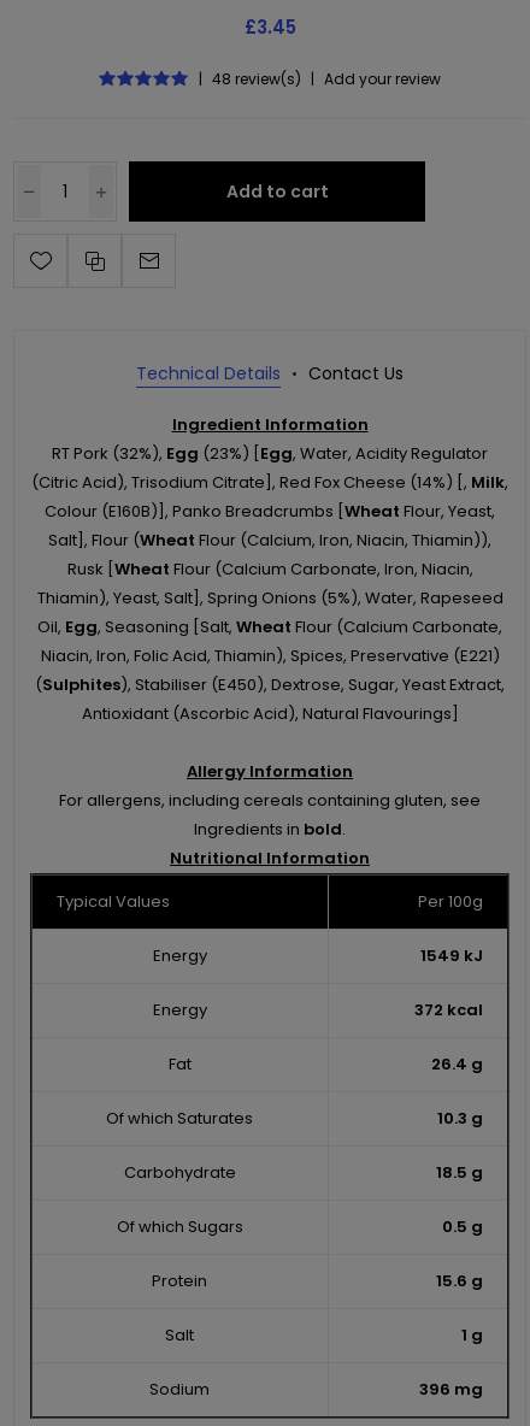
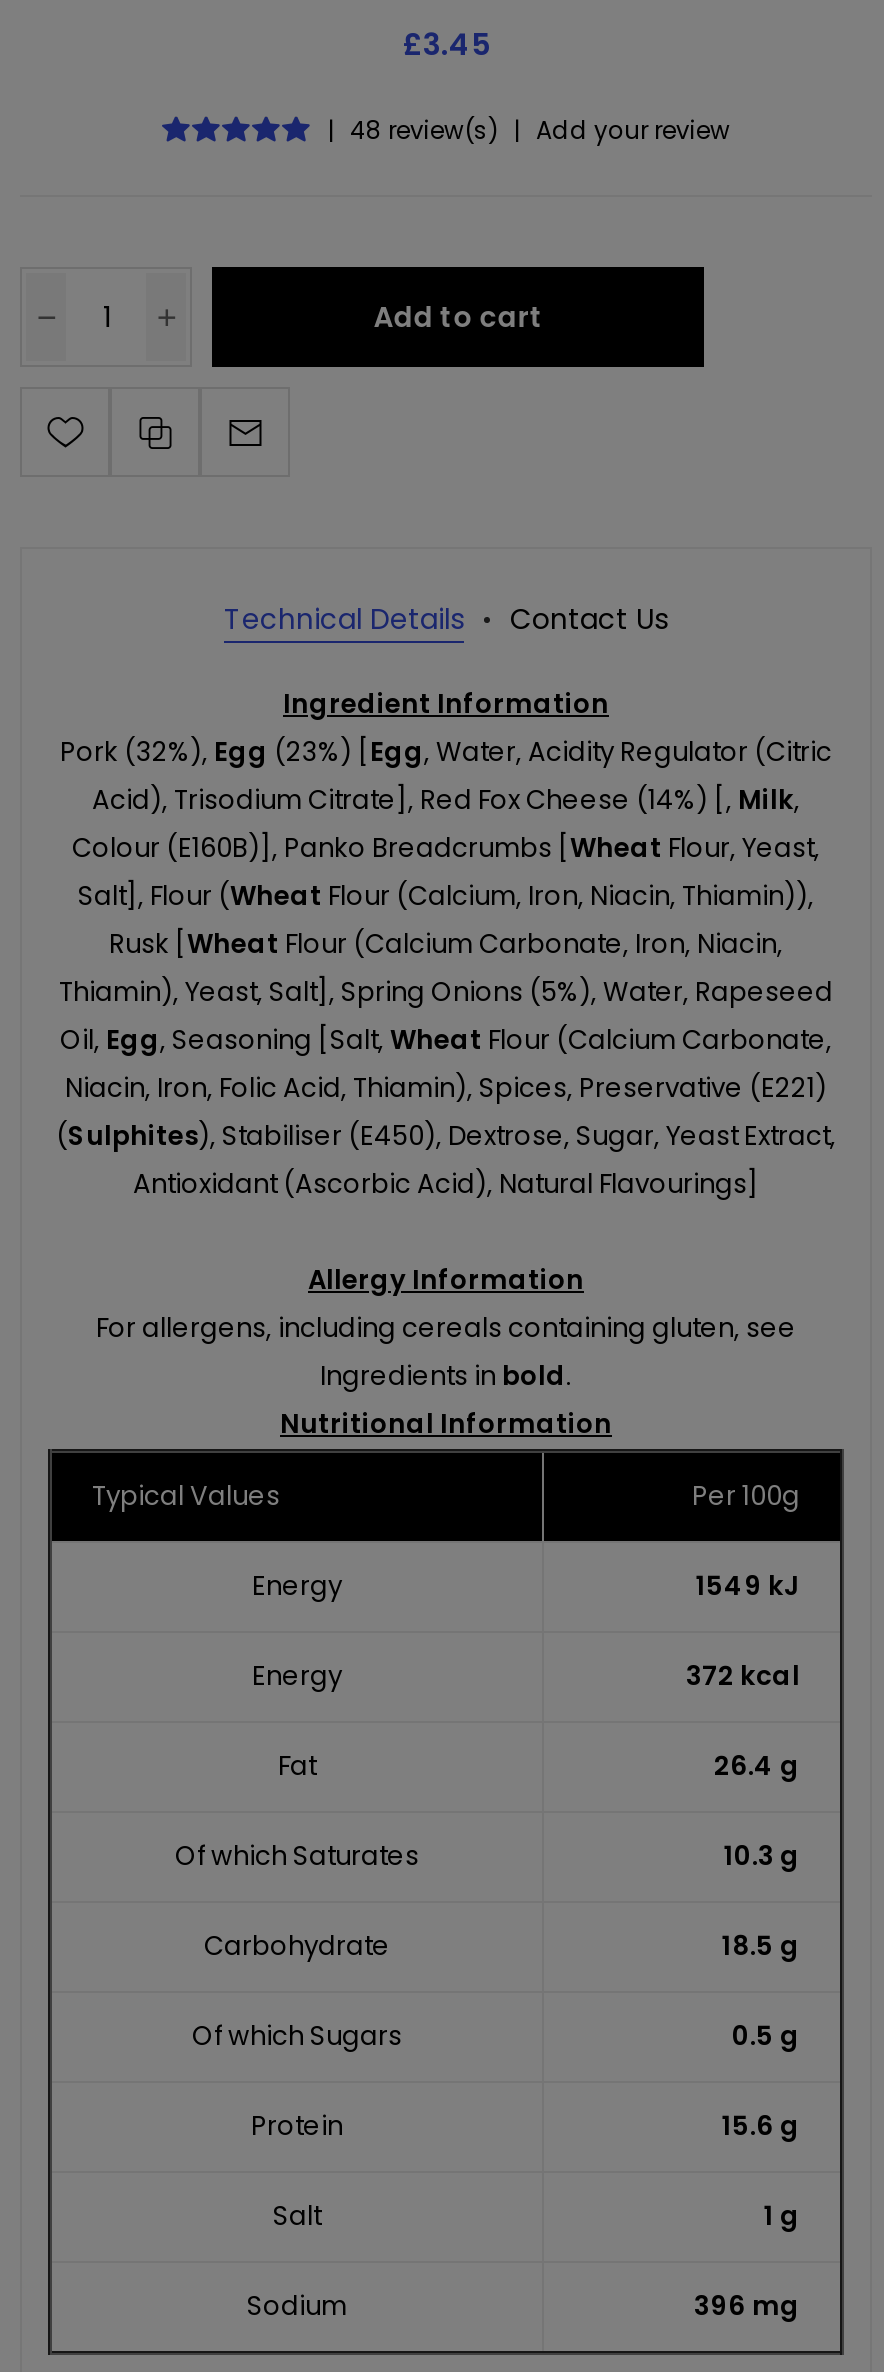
[31,442,508,494] RT Pork (32%), Egg (23%) [Egg, Water, Acidity Regulator | (Citric Acid), Trisodium Citrate], Red Fox Cheese (14%) [, Milk, -> [60,733,832,819] Pork (32%), Egg (23%) [Egg, Water, Acidity Regulator (Citric | Acid), Trisodium Citrate], Red Fox Cheese (14%) [, Milk,

